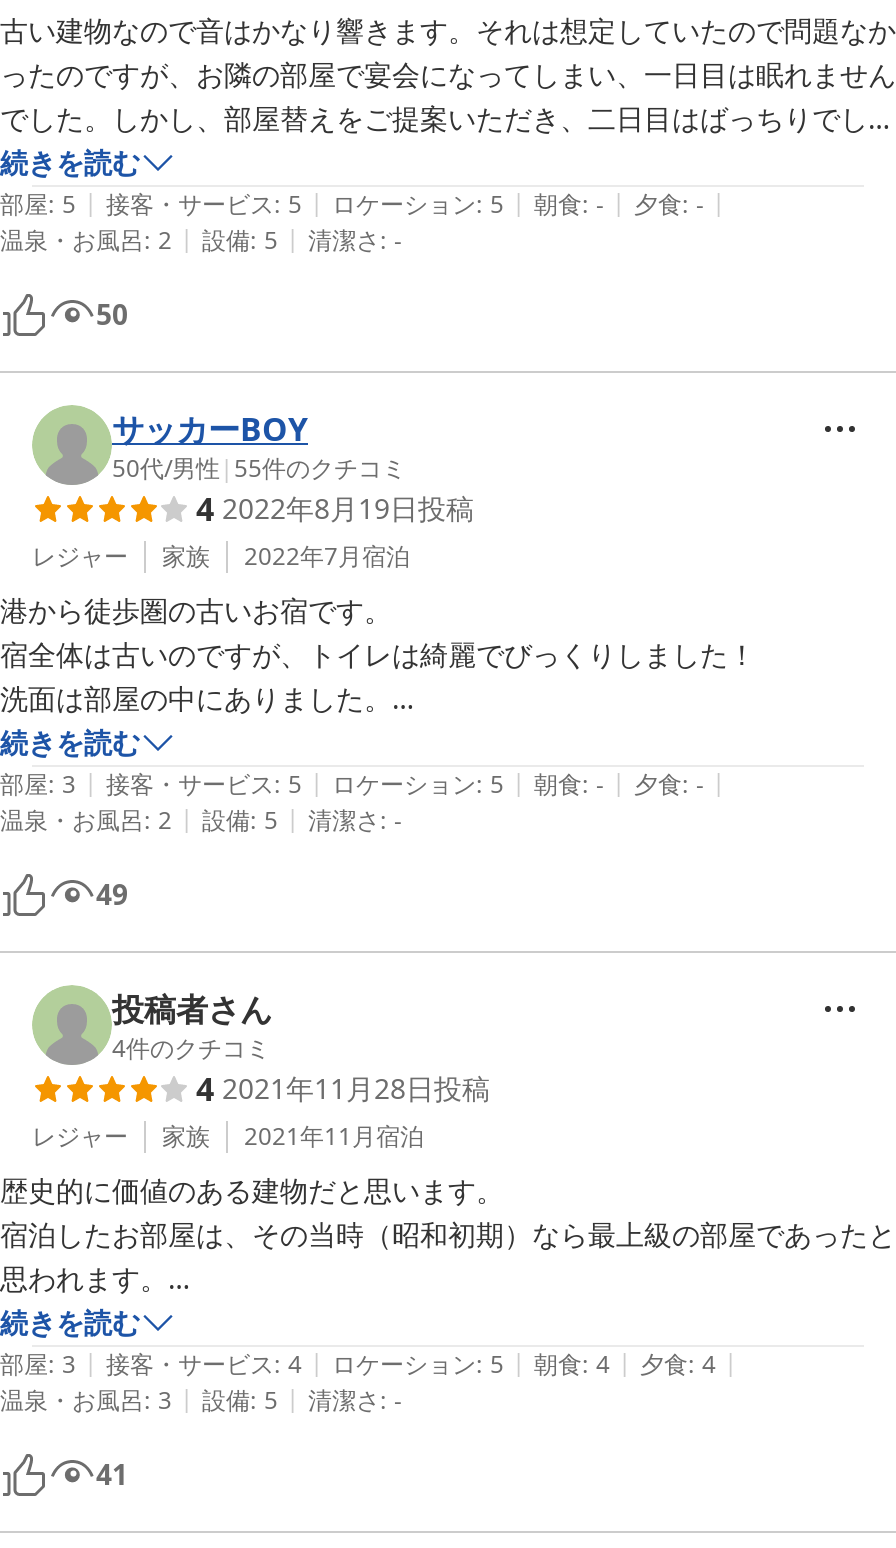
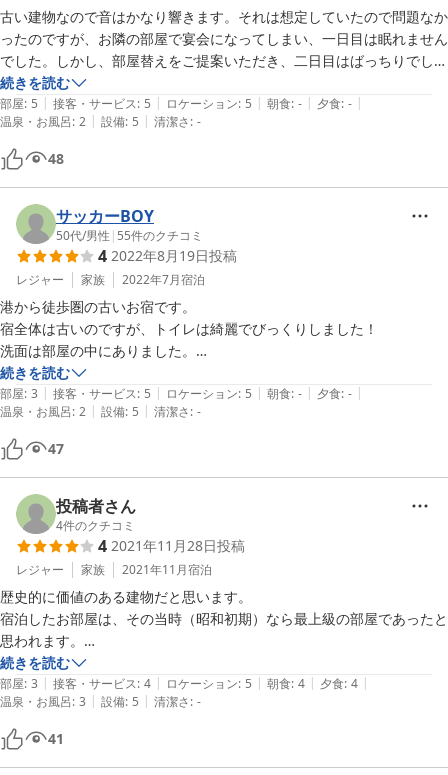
[96,295,128,333] 50 -> [48,149,64,168] 48
[96,875,128,913] 49 -> [48,439,64,458] 47

